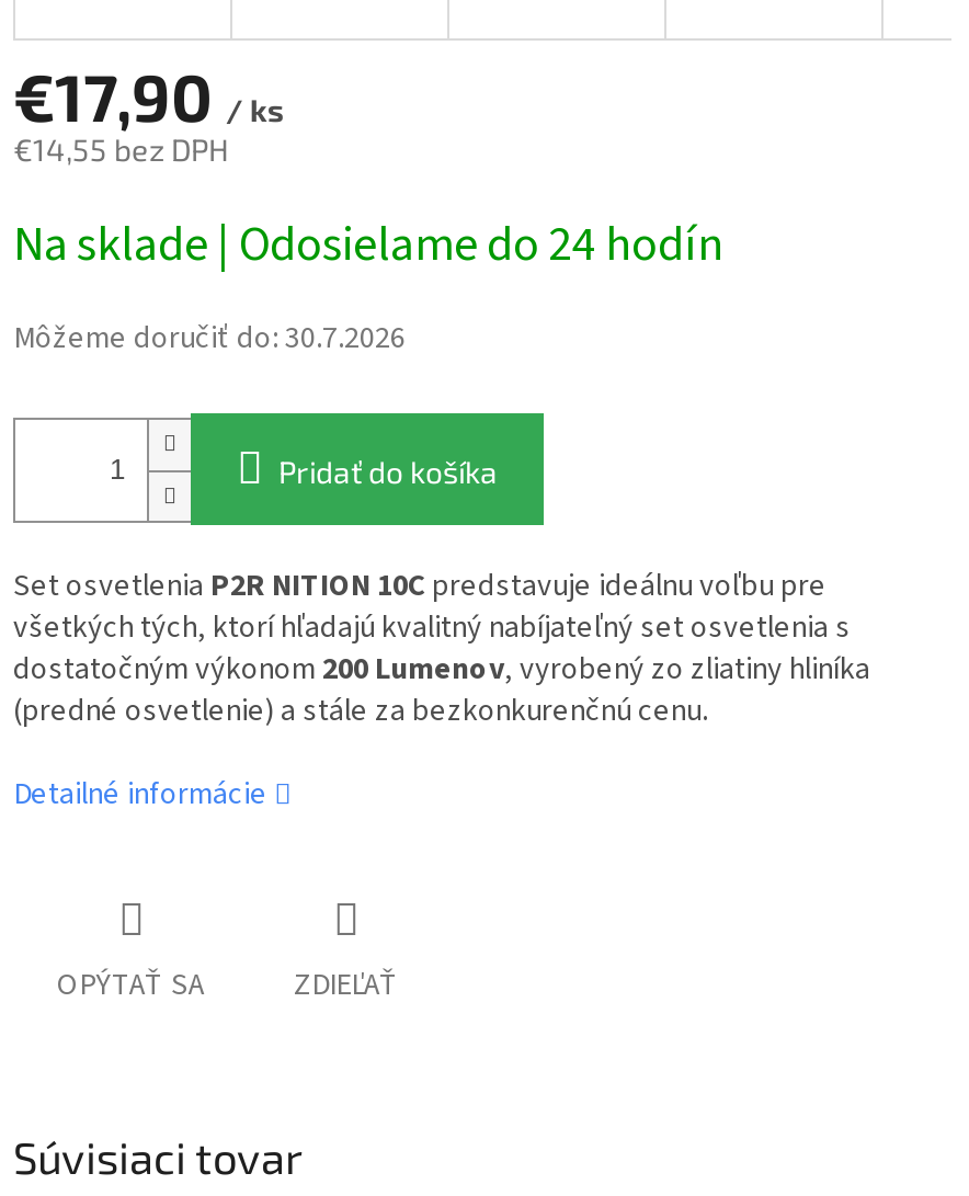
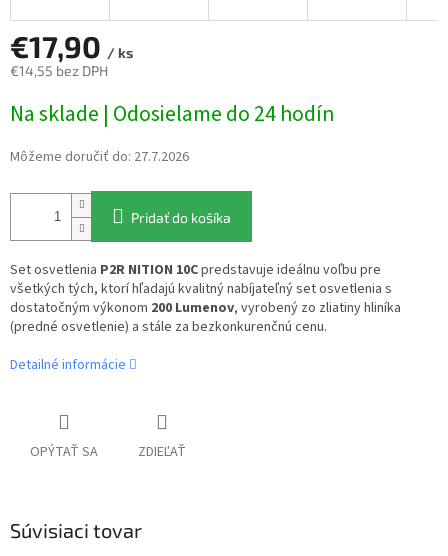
[13,318,406,362] Môžeme doručiť do: 30.7.2026 -> [10,147,189,167] Môžeme doručiť do: 27.7.2026

